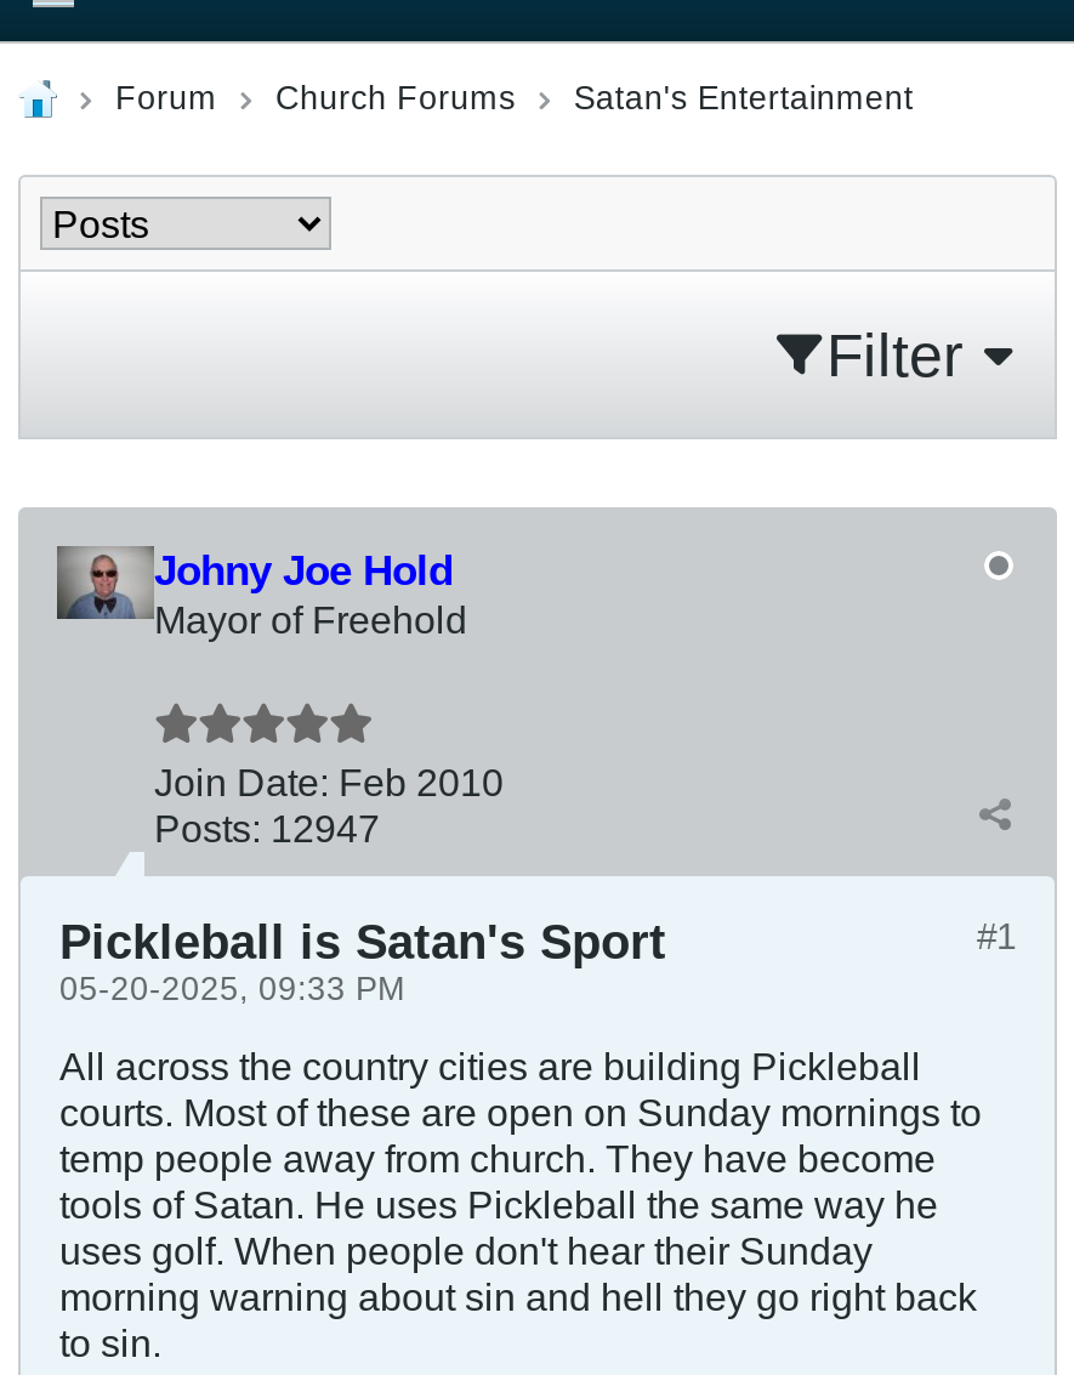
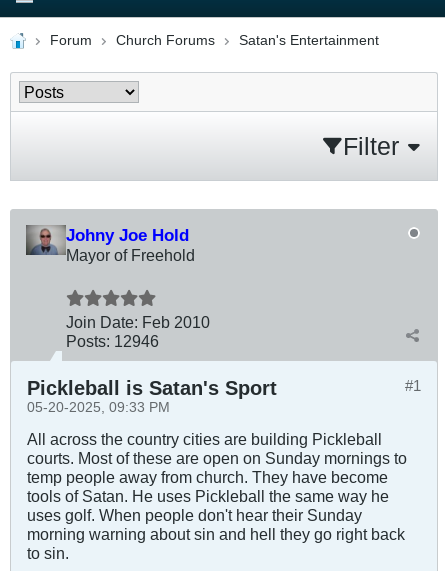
[154,805,380,848] Posts: 12947 -> [66,331,159,349] Posts: 12946

